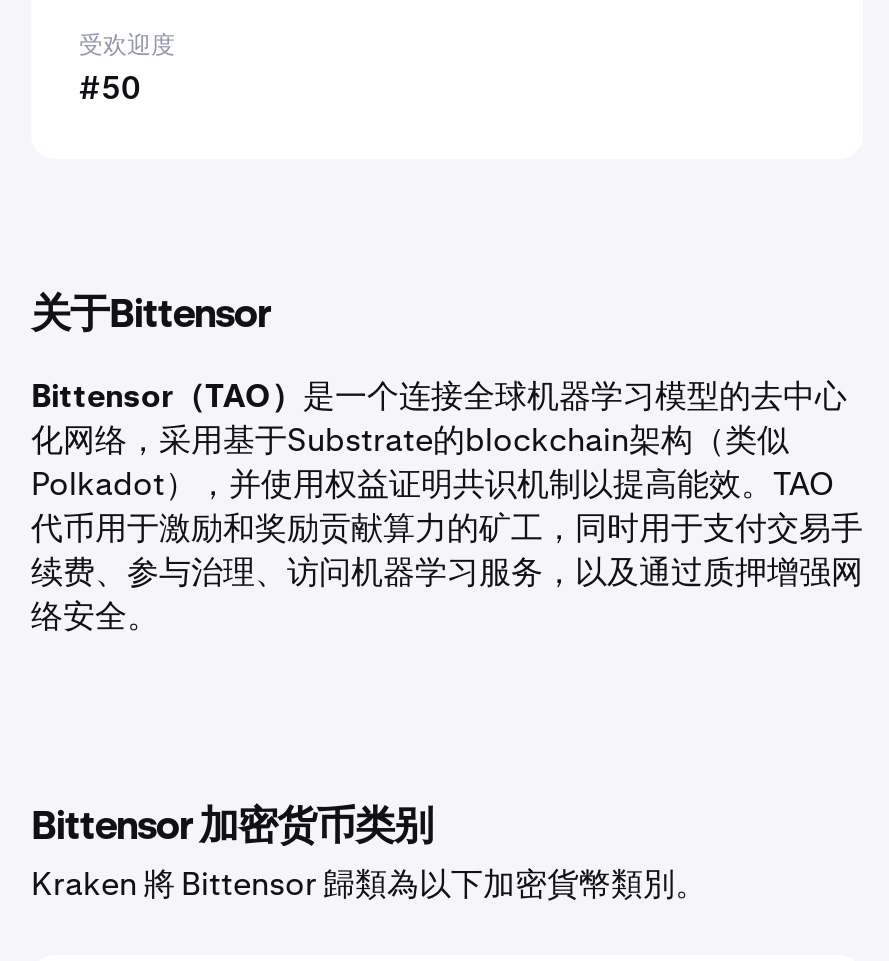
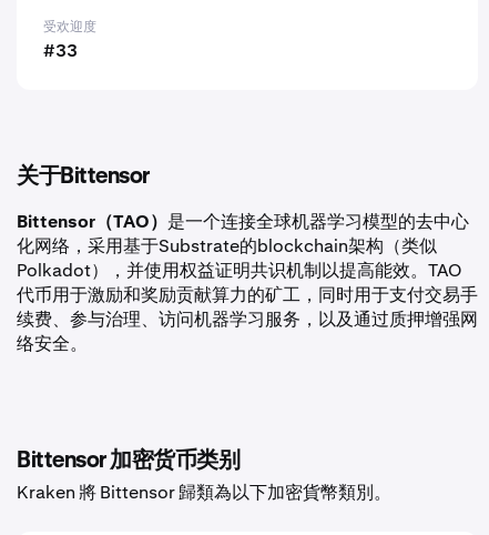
[79,67,141,109] #50 -> [43,39,78,62] #33

